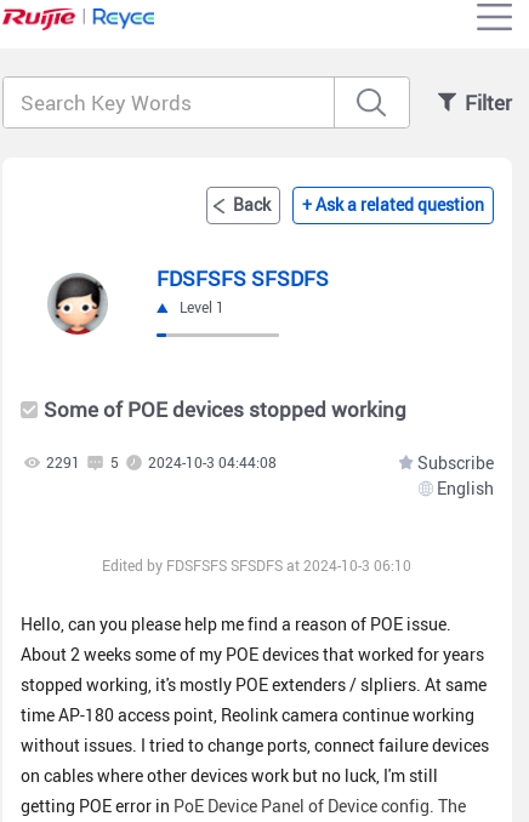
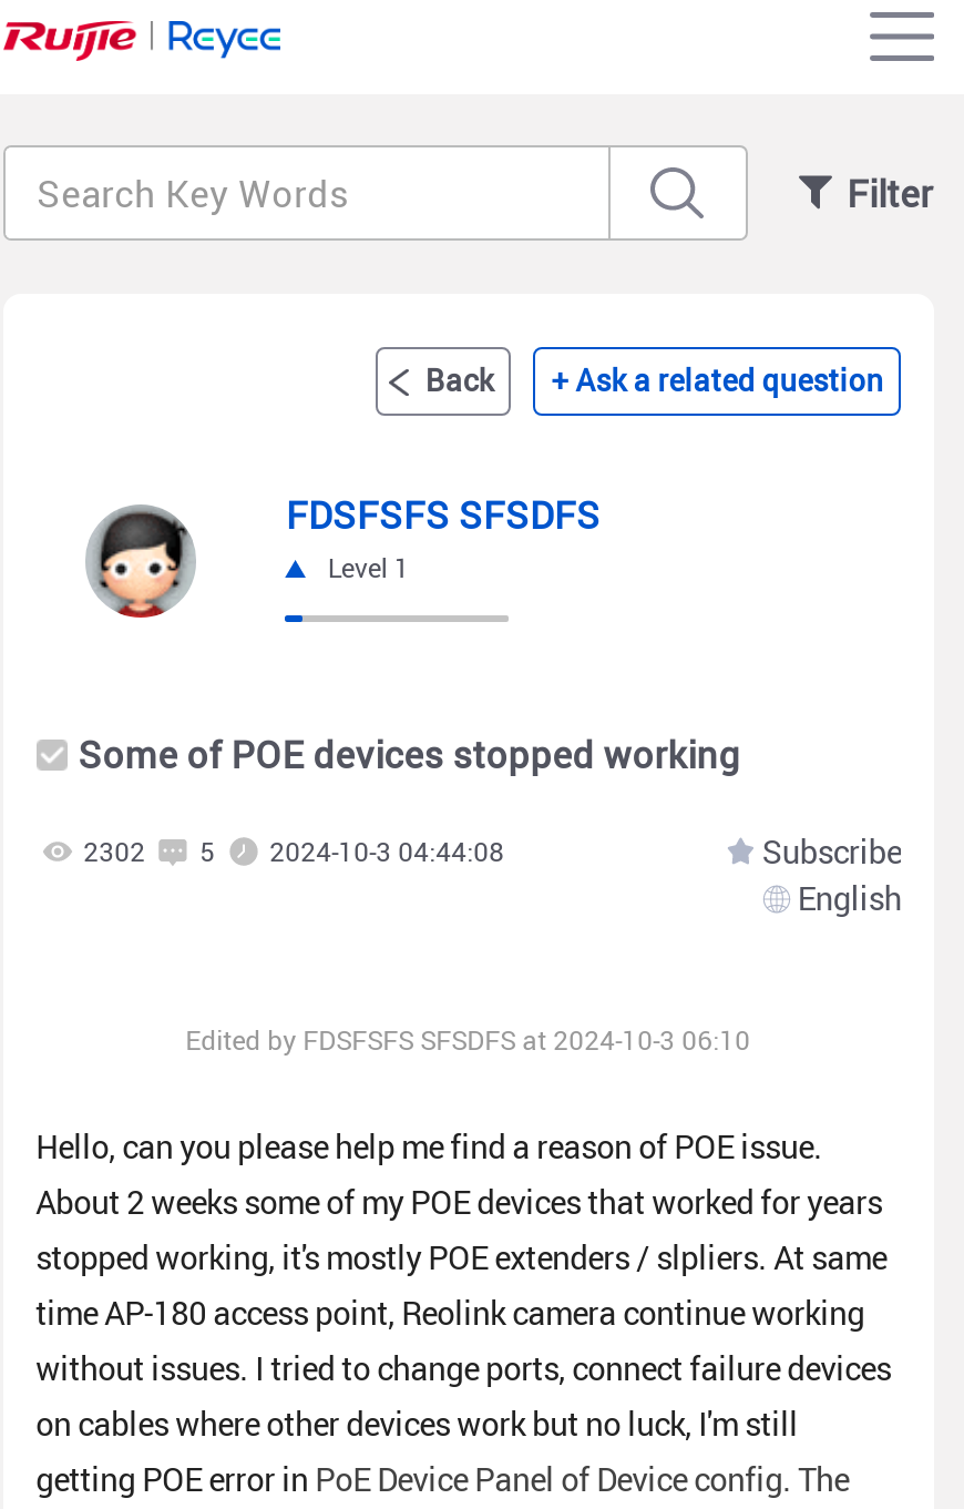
[46,453,277,472] 2291 5 2024-10-3 04:44:08 -> [84,834,504,869] 2302 5 2024-10-3 04:44:08

